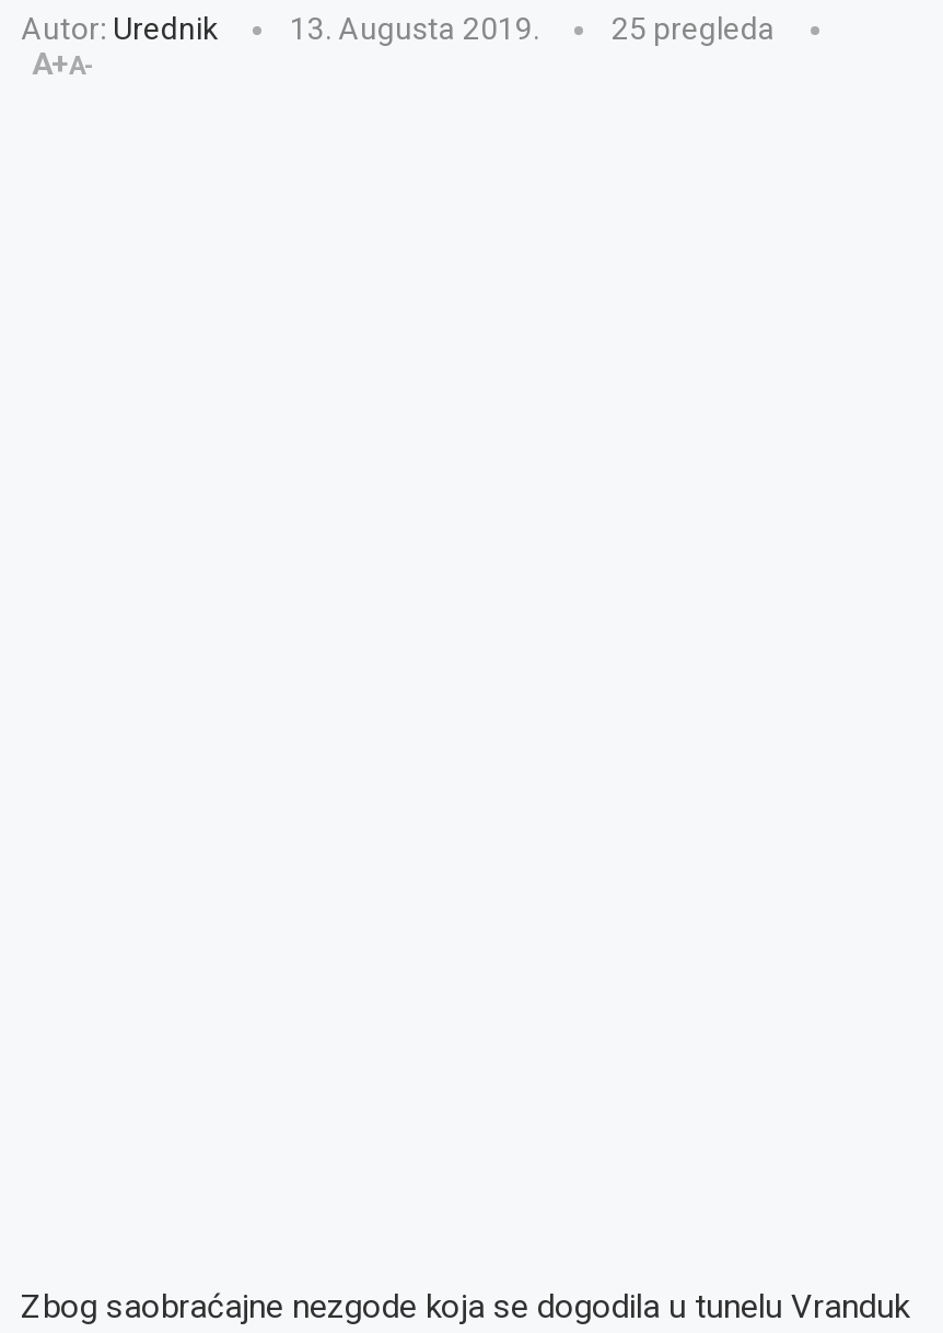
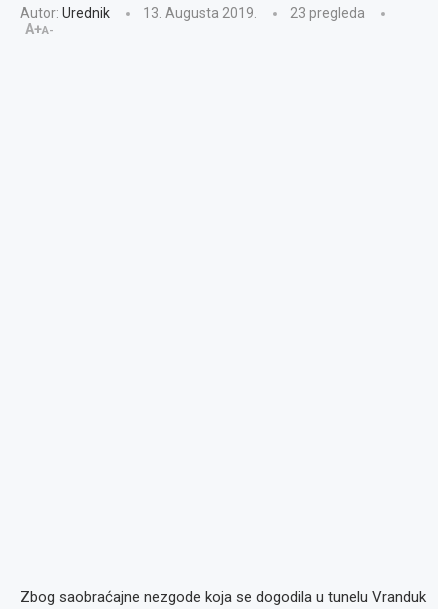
[612,11,776,46] 25 pregleda -> [290,5,365,21] 23 pregleda

